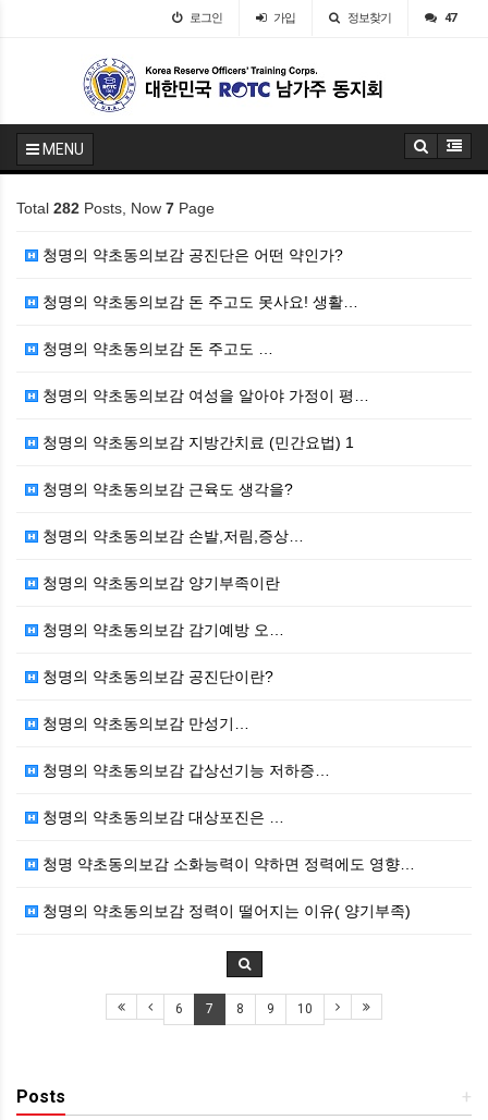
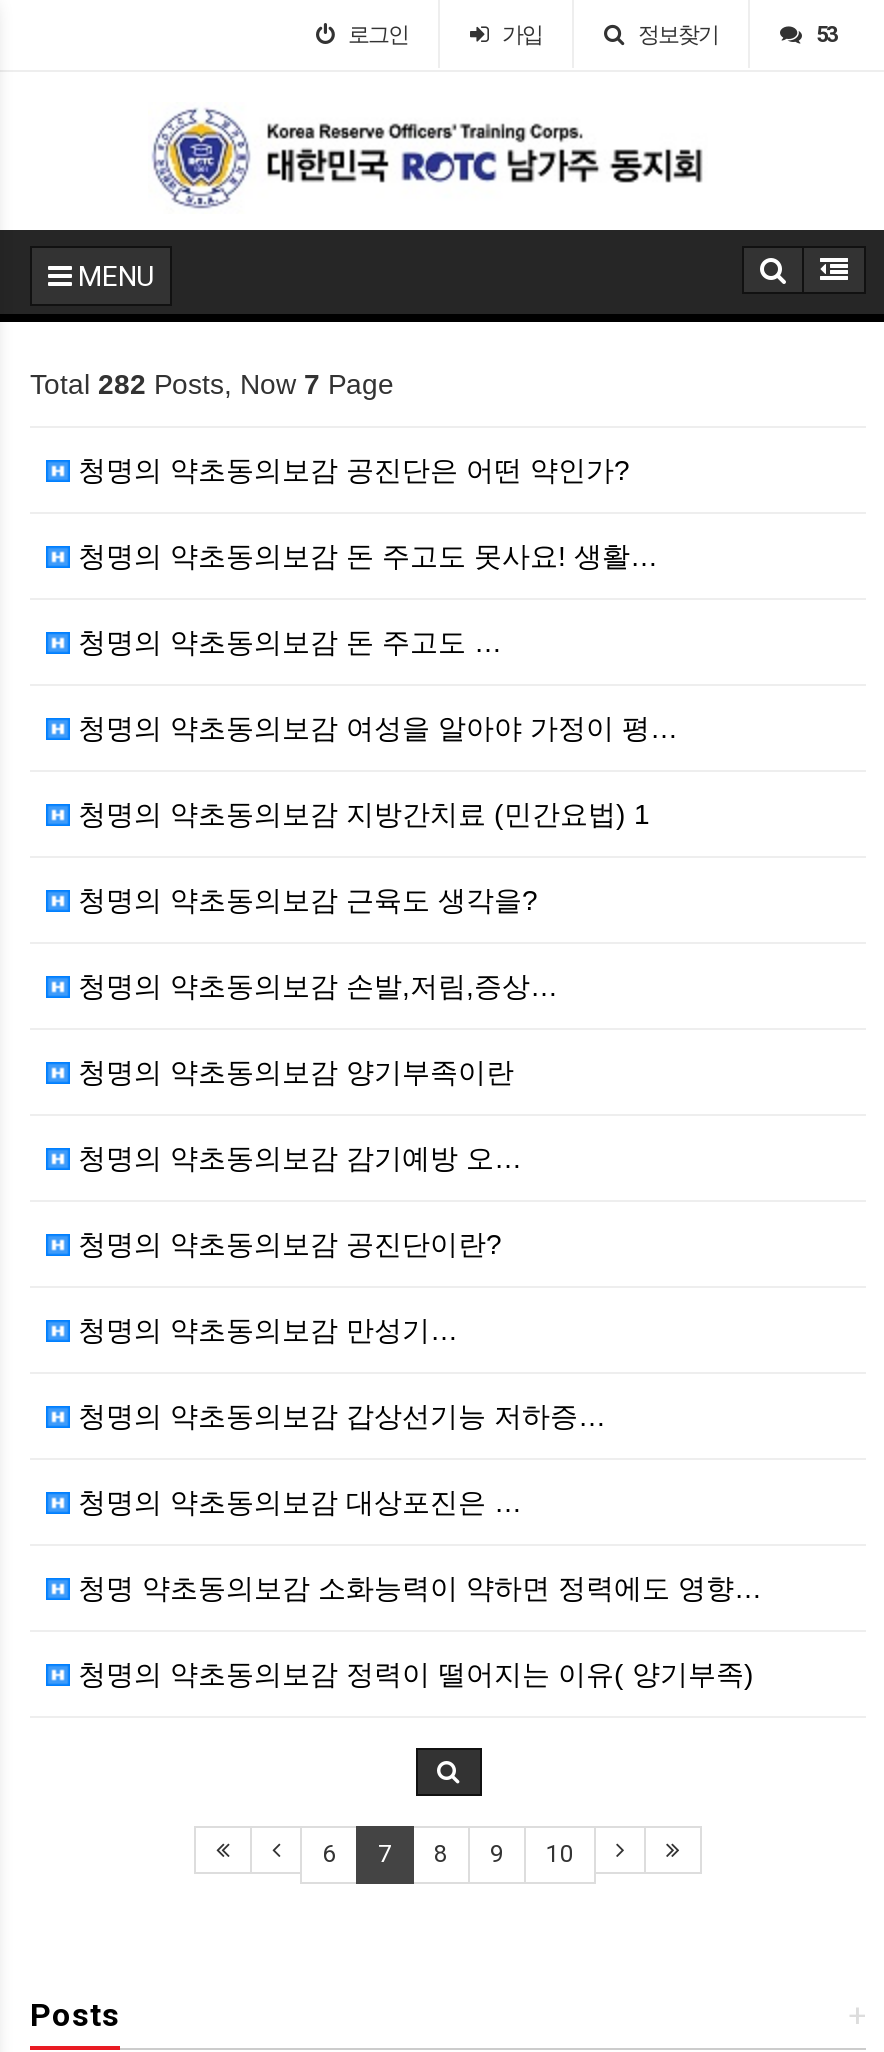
[444,11,455,25] 47 -> [816,22,836,48] 53

